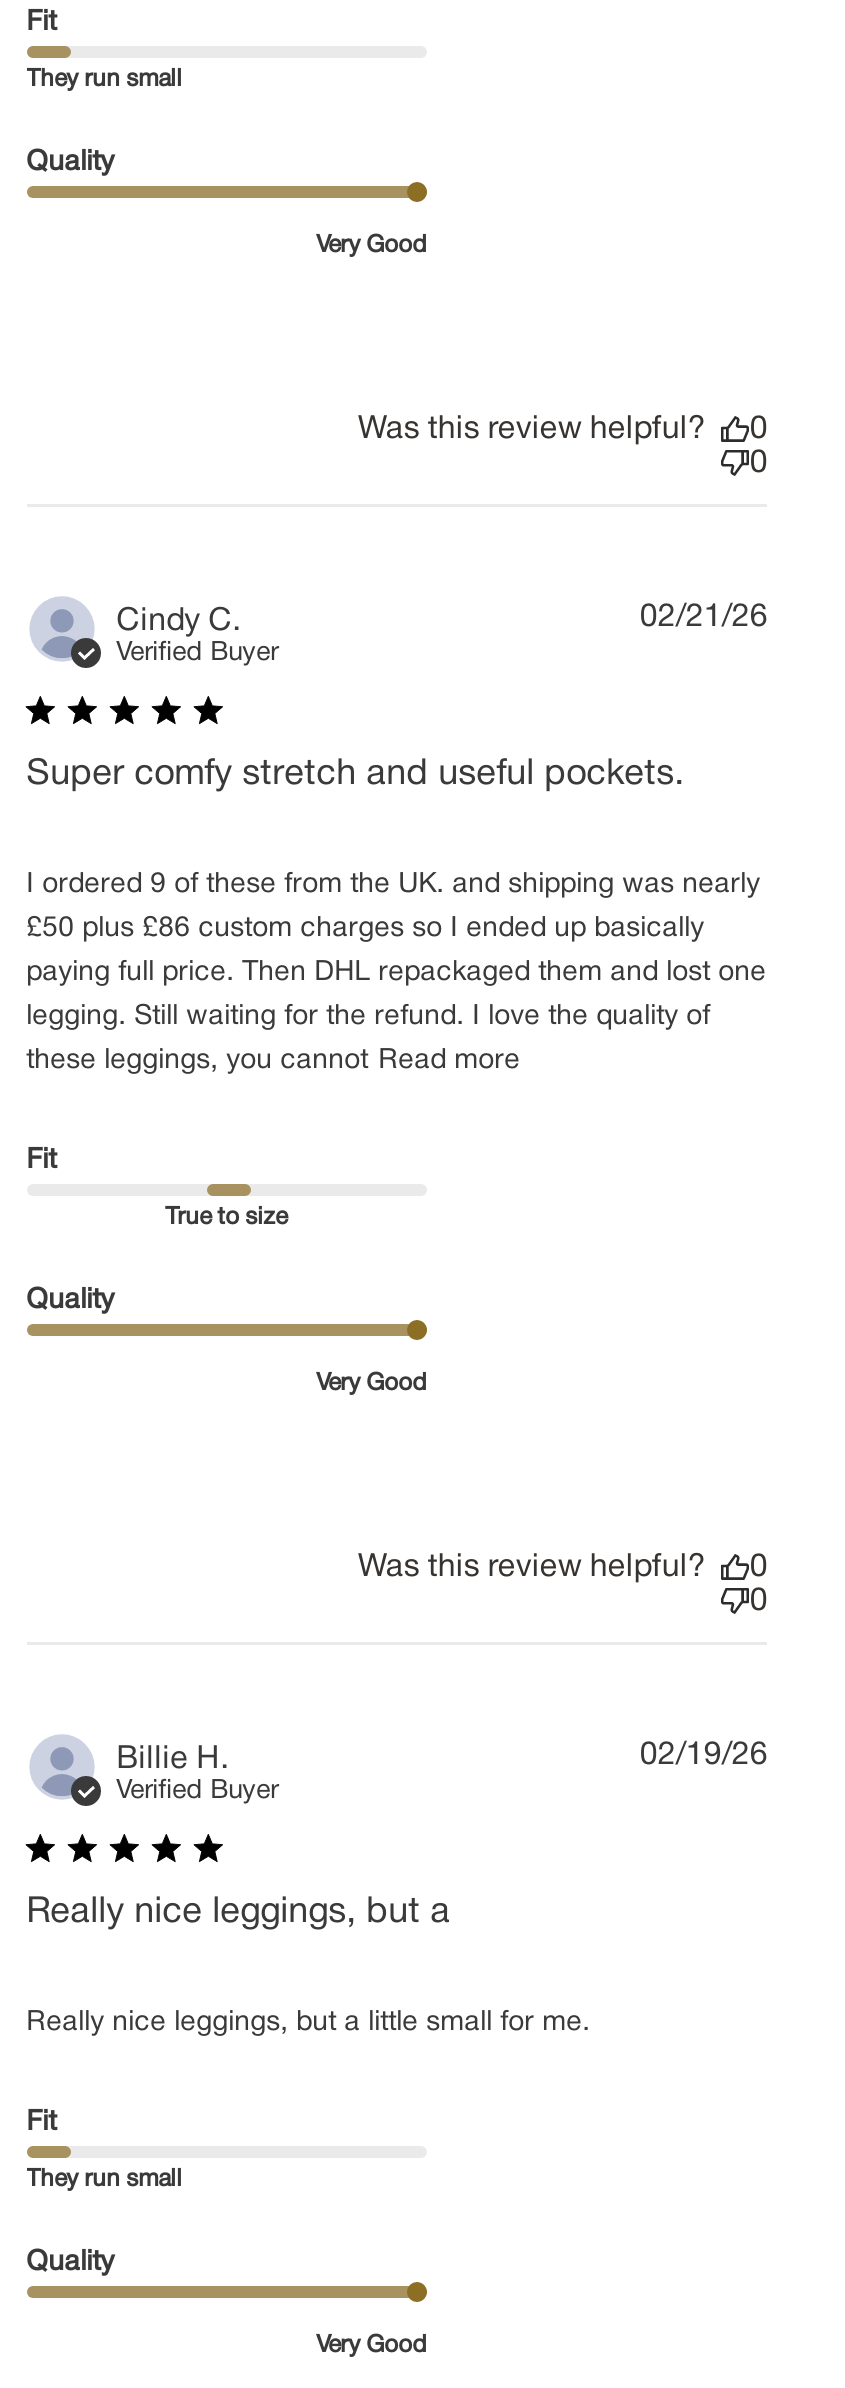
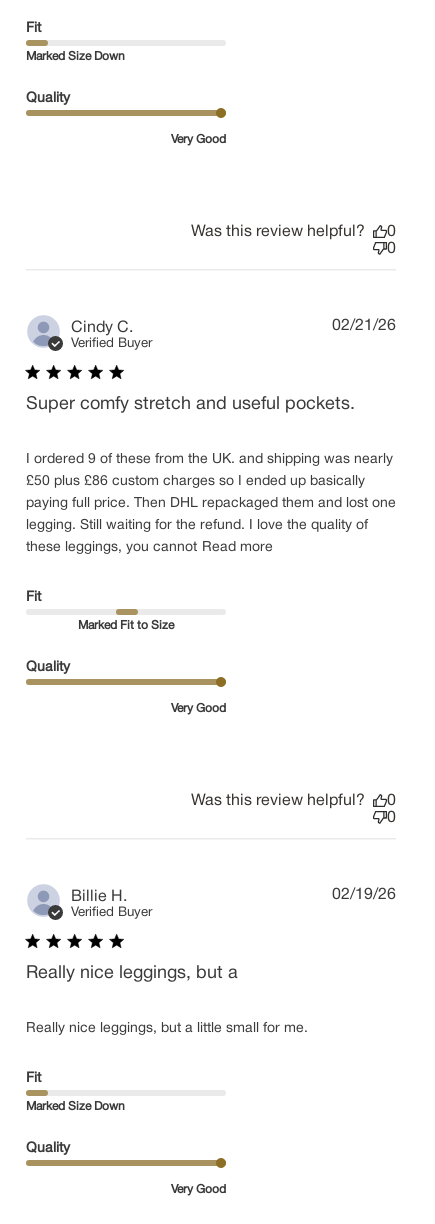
[26,67,182,89] They run small -> [26,51,125,62] Marked Size Down
[165,1205,287,1227] True to size -> [78,620,174,631] Marked Fit to Size
[26,2167,182,2189] They run small -> [26,1101,125,1112] Marked Size Down

